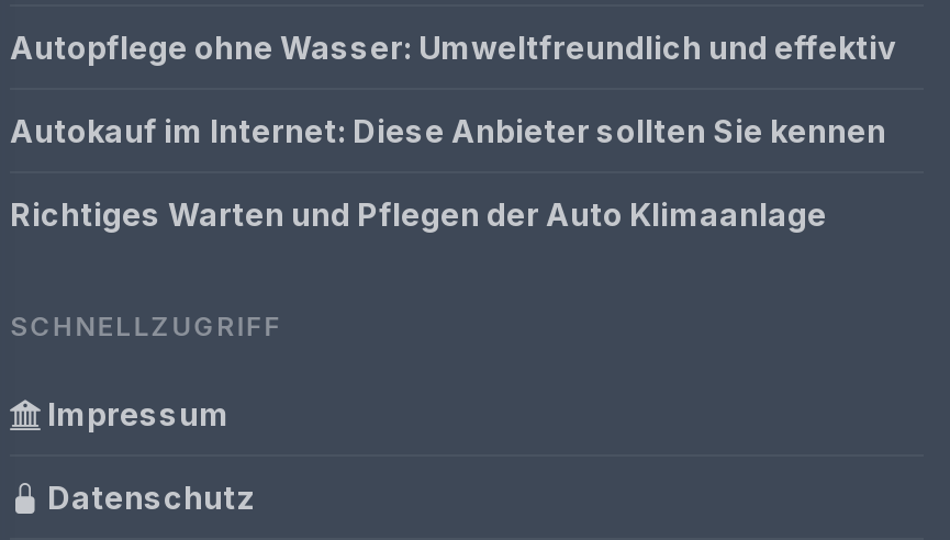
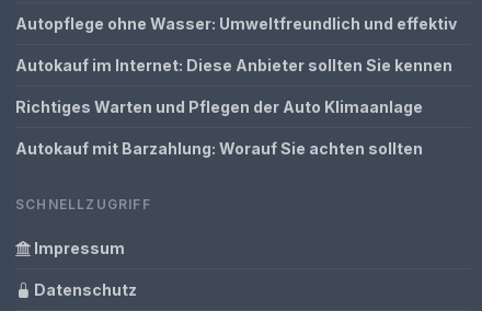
none -> [15,139,423,158] Autokauf mit Barzahlung: Worauf Sie achten sollten

